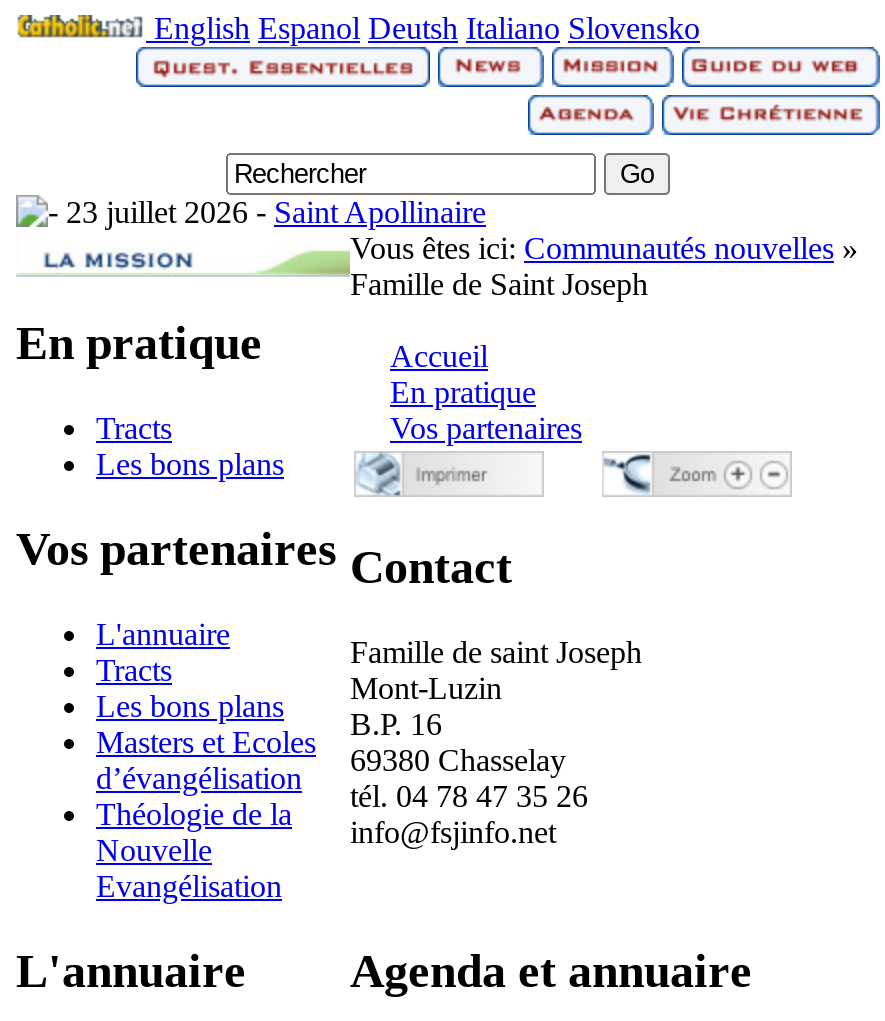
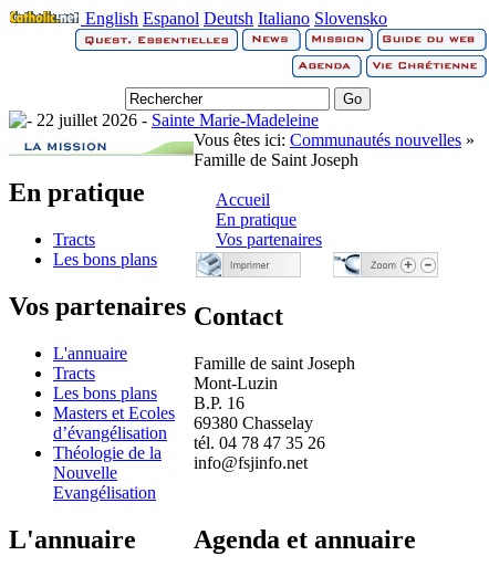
[58,195,486,229] 23 juillet 2026 -Saint Apollinaire -> [32,111,319,129] 22 juillet 2026 -Sainte Marie-Madeleine

